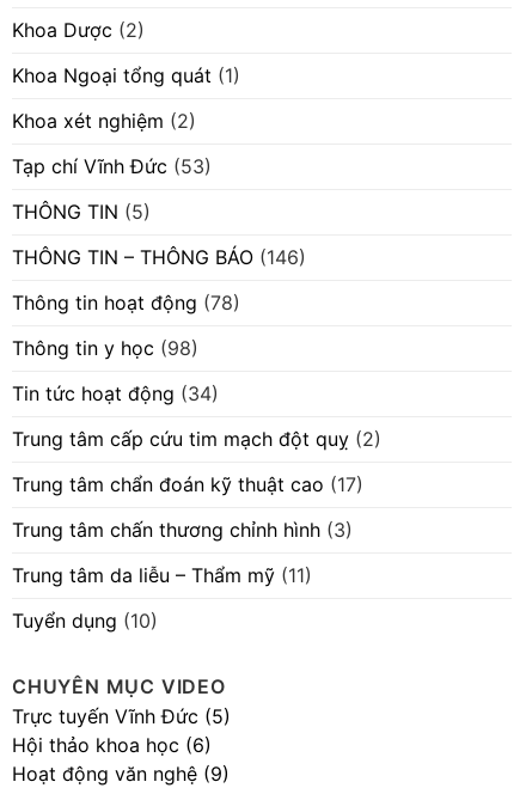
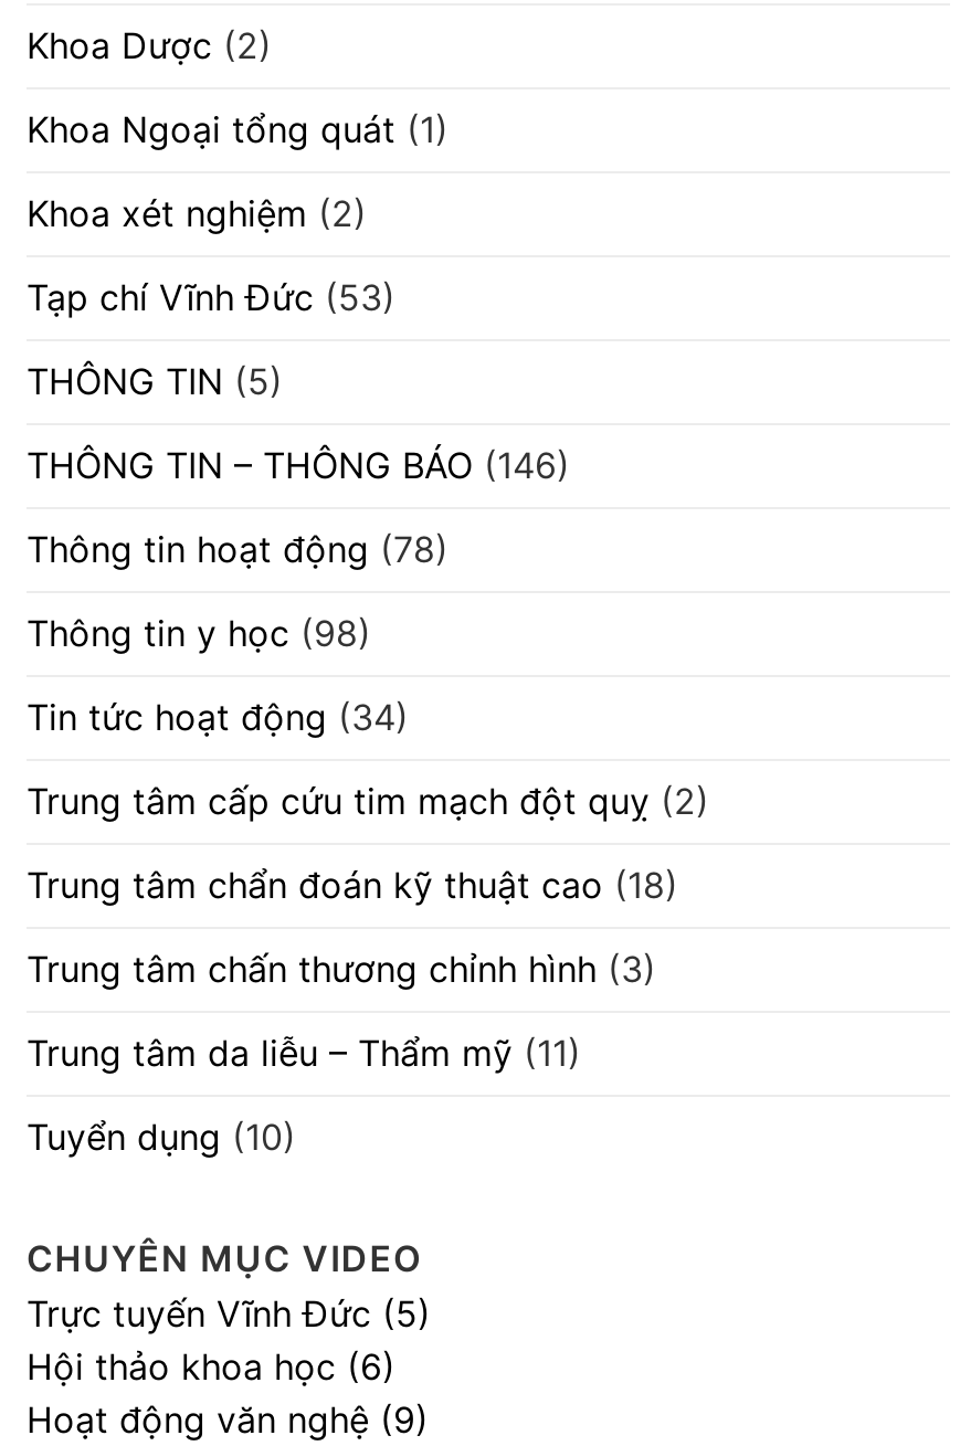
[12,472,363,496] Trung tâm chẩn đoán kỹ thuật cao (17) -> [27,862,678,906] Trung tâm chẩn đoán kỹ thuật cao (18)

